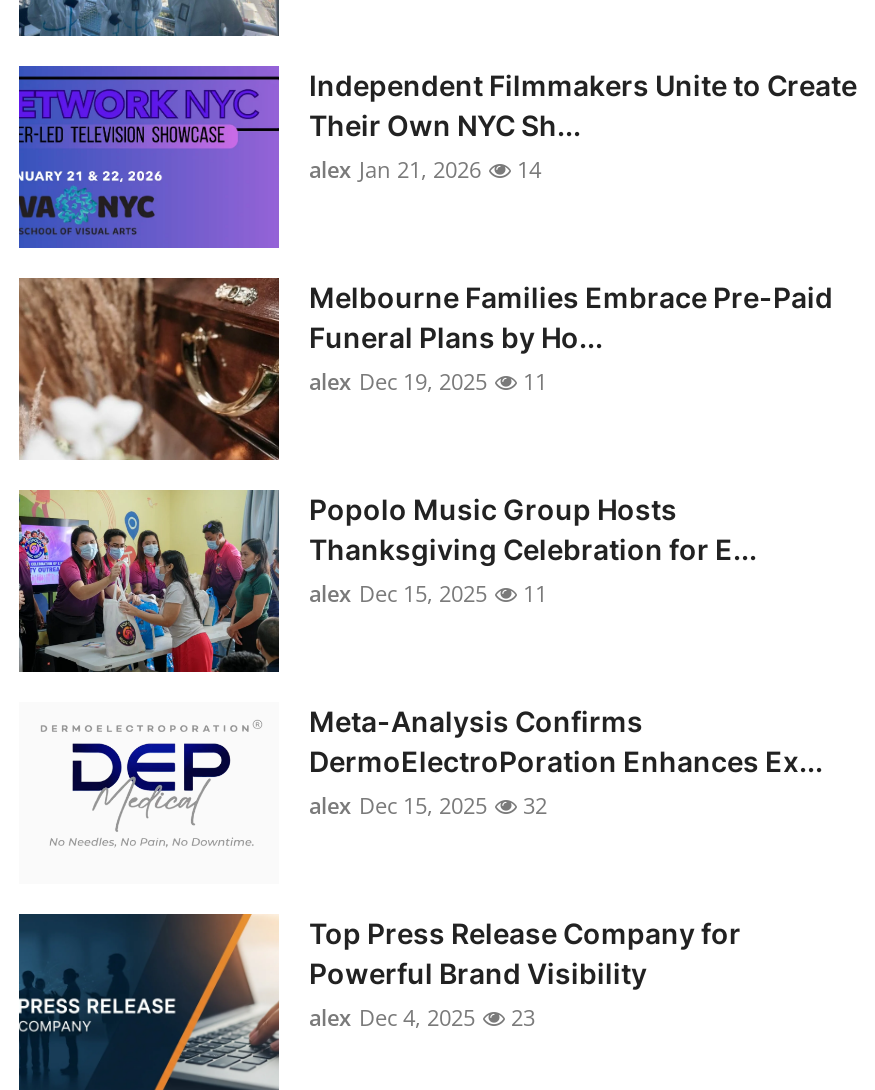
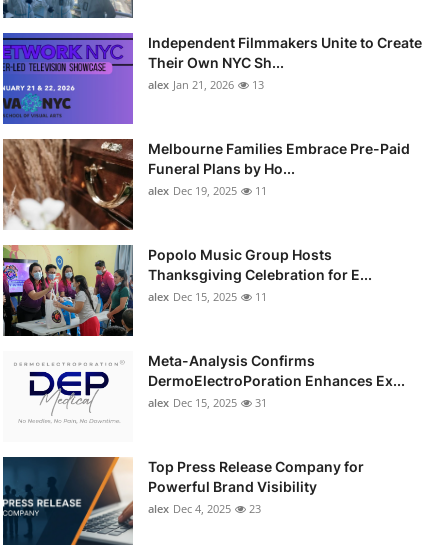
[309,154,541,184] alex Jan 21, 2026 14 -> [148,77,264,92] alex Jan 21, 2026 13
[309,790,547,820] alex Dec 15, 2025 32 -> [148,395,267,410] alex Dec 15, 2025 31

